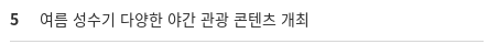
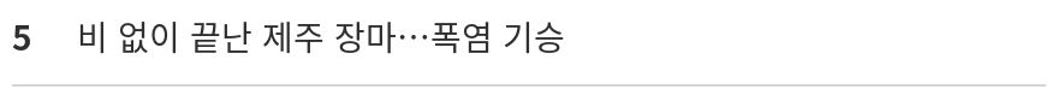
[40,8,310,30] 여름 성수기 다양한 야간 관광 콘텐츠 개최 -> [77,11,565,59] 비 없이 끝난 제주 장마…폭염 기승

